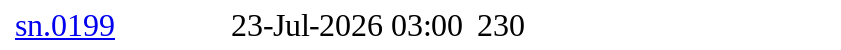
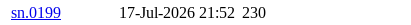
[231,9,525,43] 23-Jul-2026 03:00 230 -> [119,4,266,21] 17-Jul-2026 21:52 230

